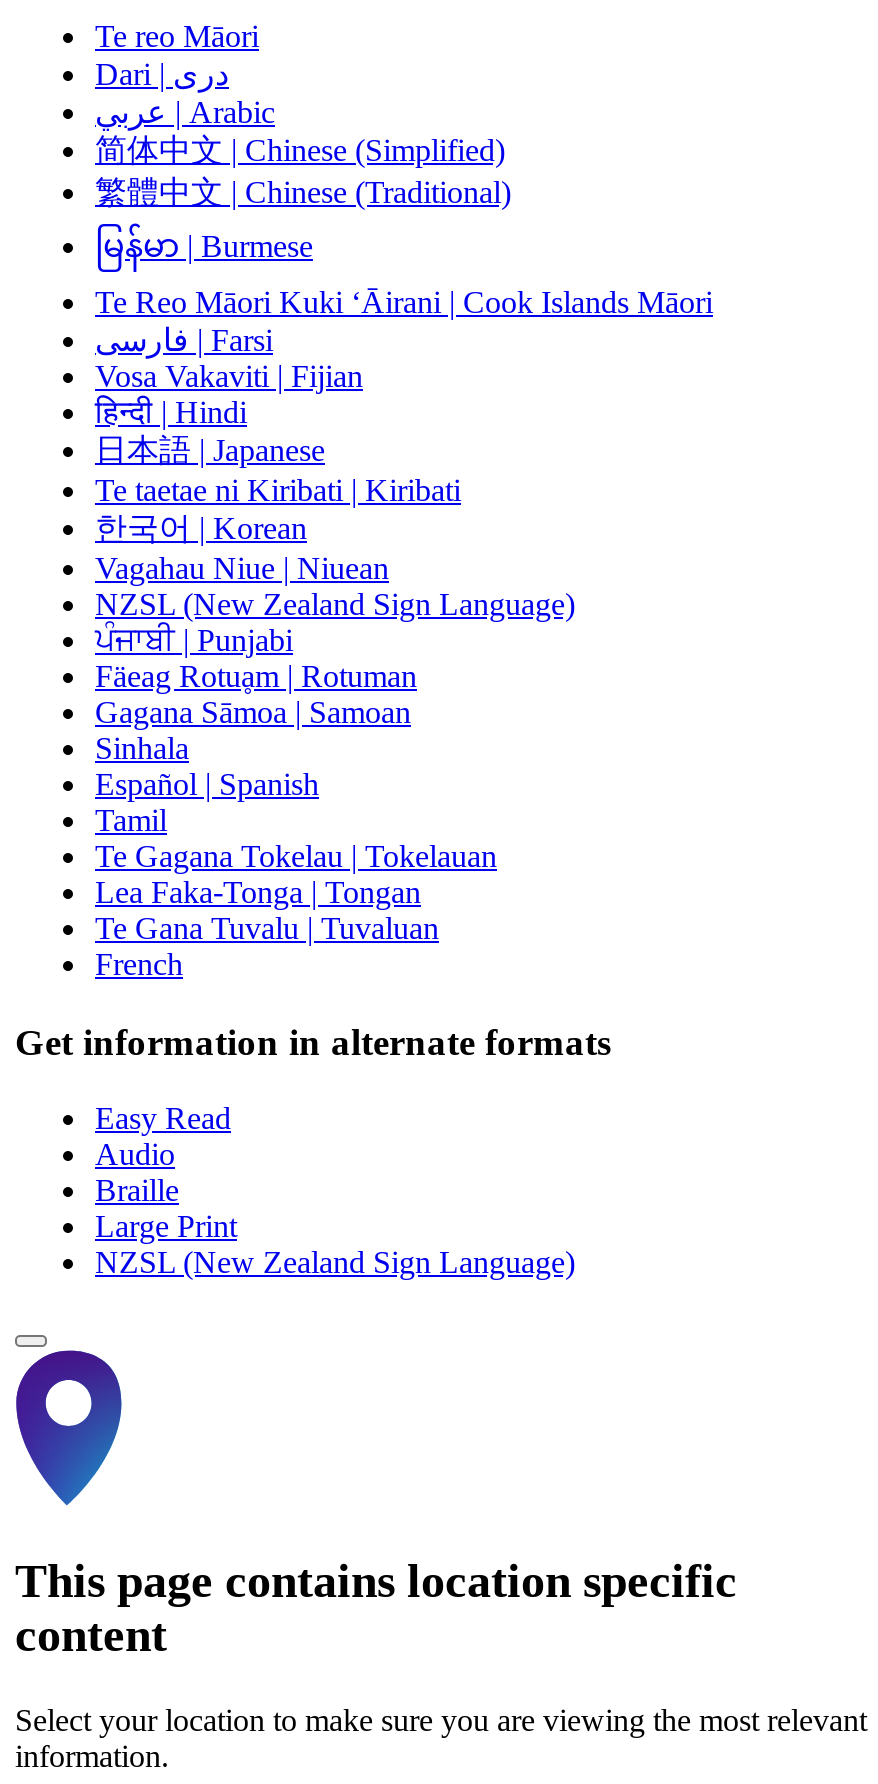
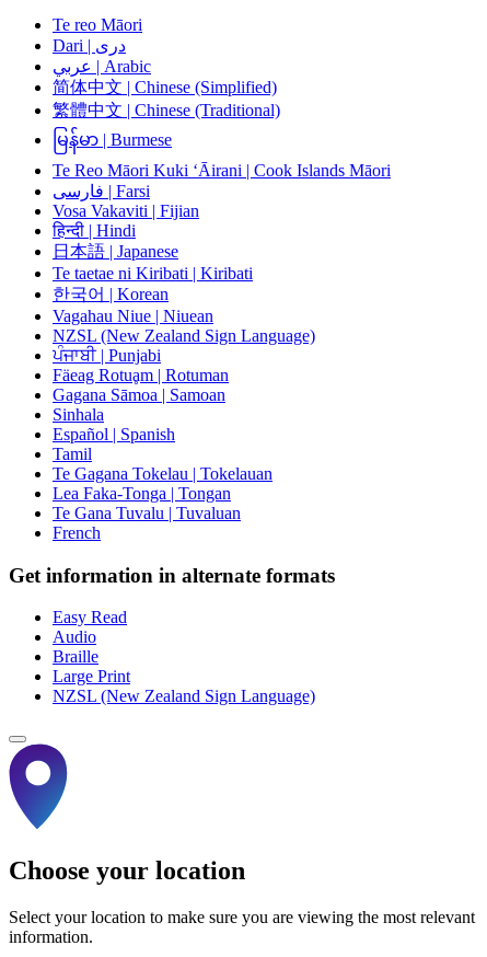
[15,1555,737,1661] This page contains location specific | content -> [9,856,245,885] Choose your location

